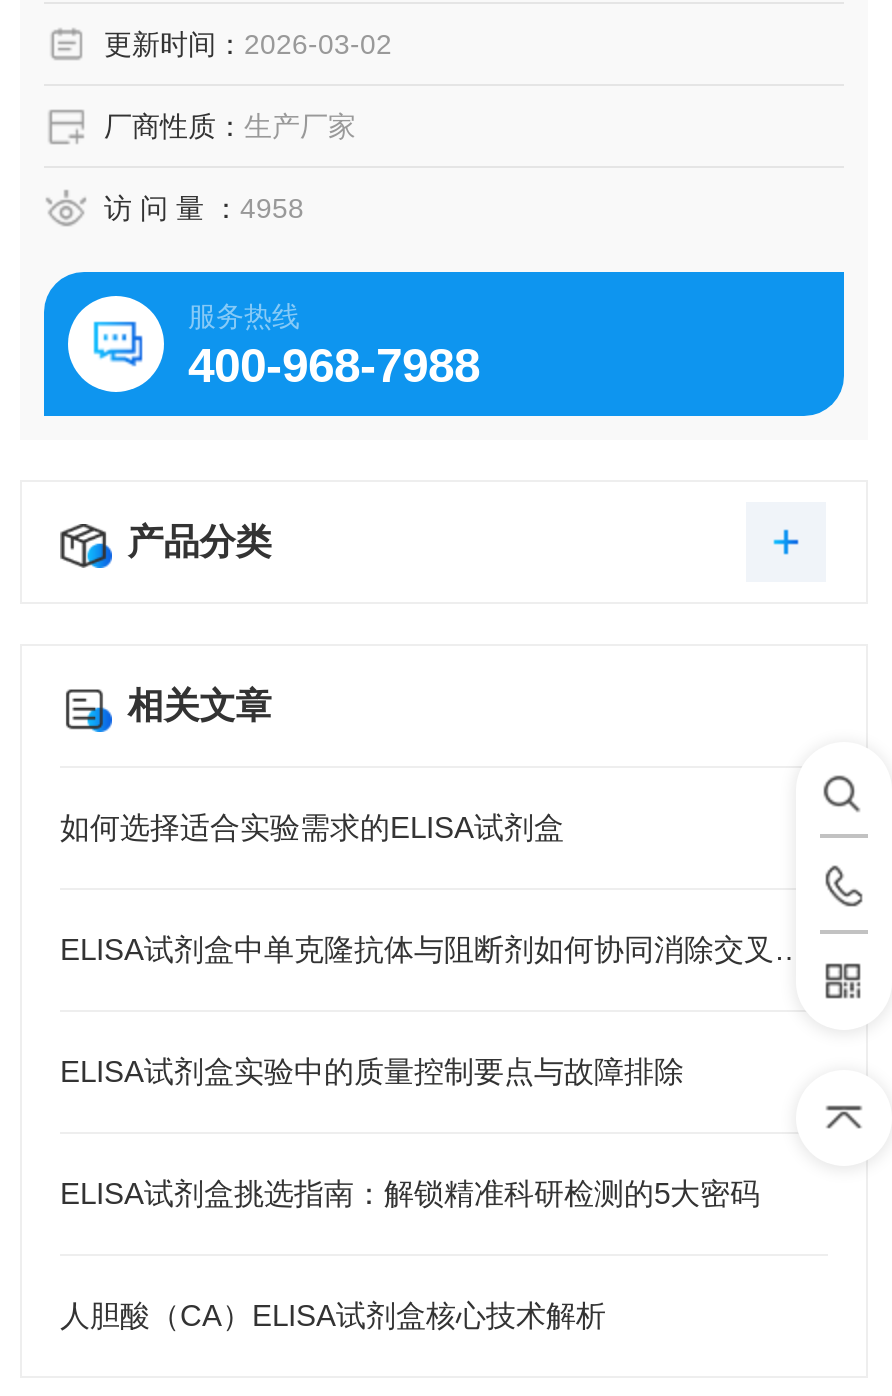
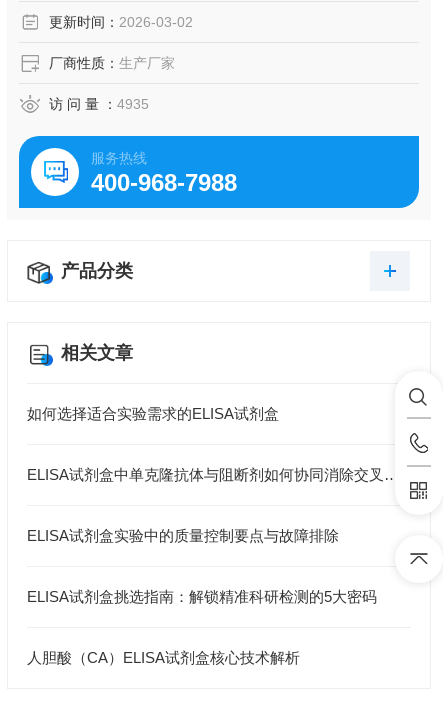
[104,192,304,224] 访 问 量 ：4958 -> [49,96,149,112] 访 问 量 ：4935

